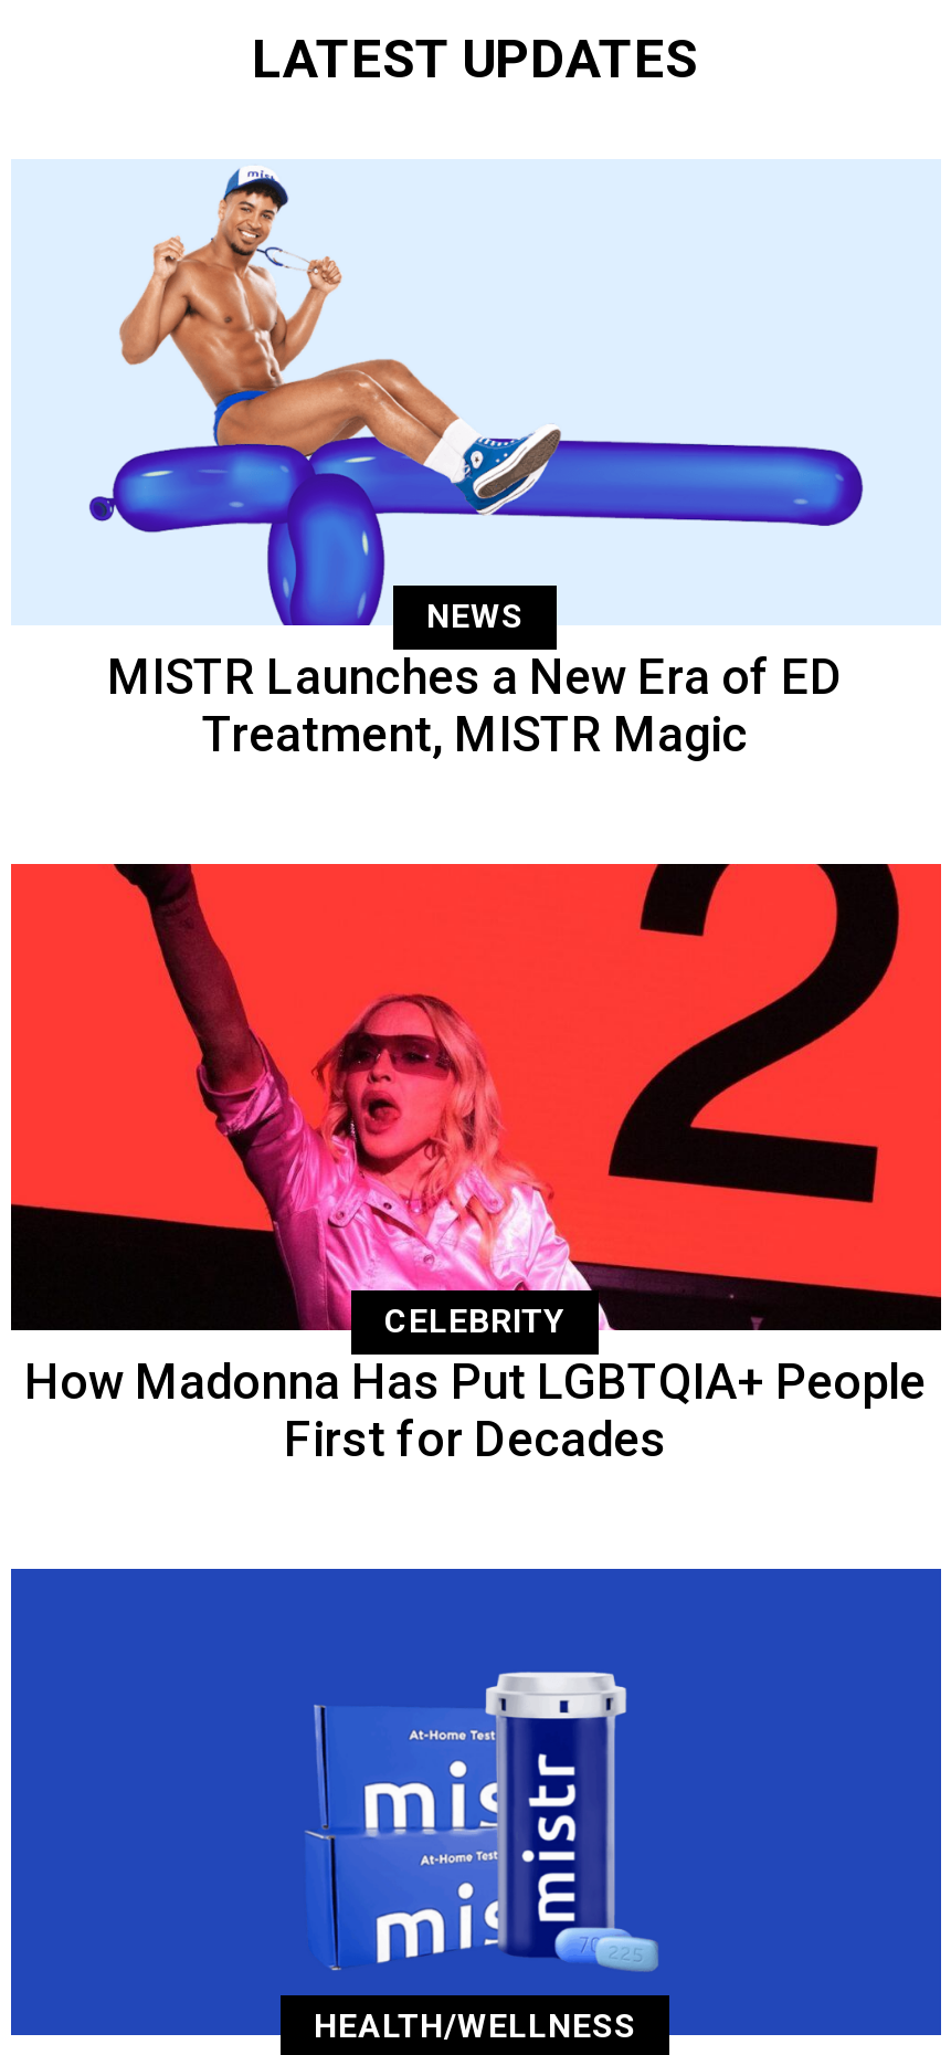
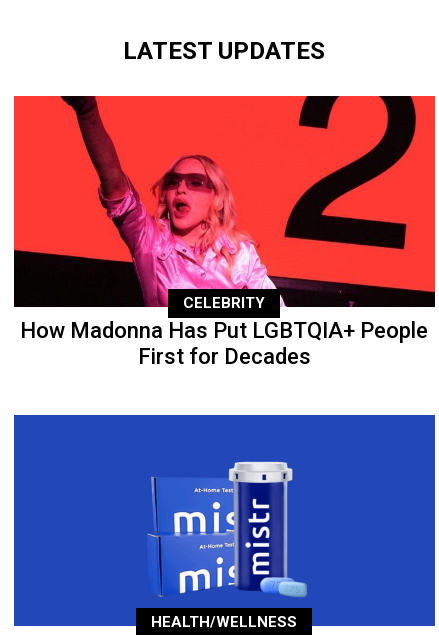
[13,161,939,763] [image] | NEWS | MISTR Launches a New Era of ED | Treatment, MISTR Magic -> none

